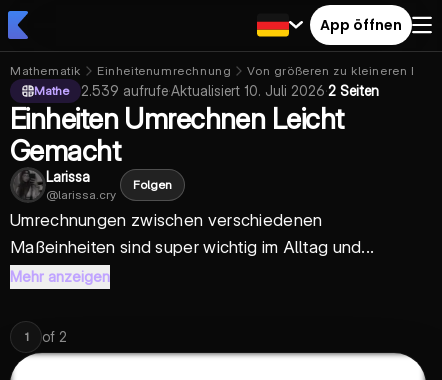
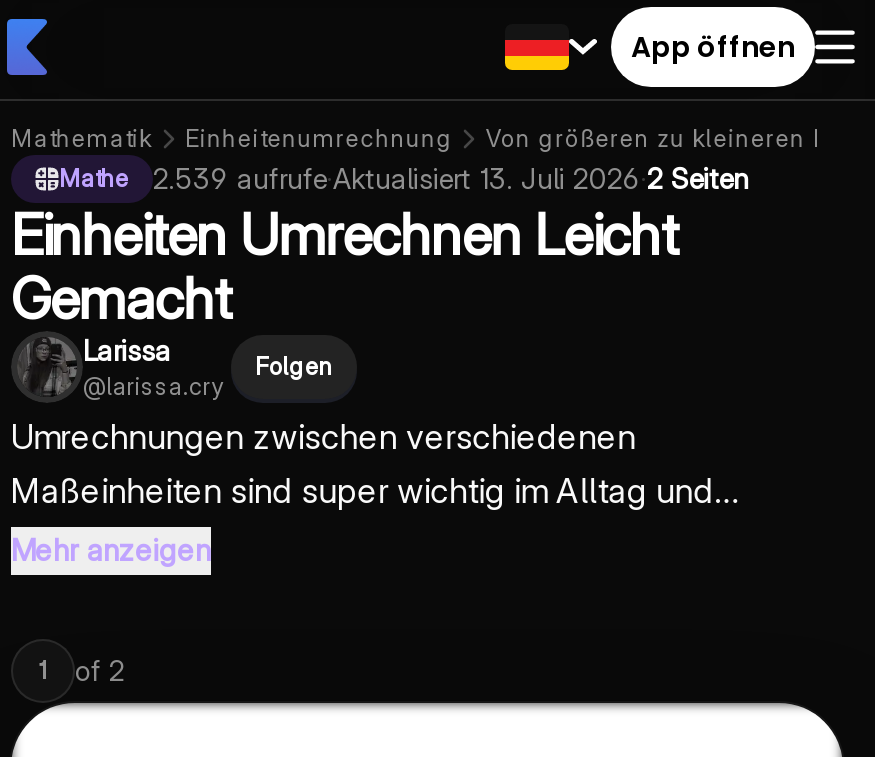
[81,82,379,99] 2.539 aufrufe · Aktualisiert 10. Juli 2026 · 2 Seiten -> [153,161,749,195] 2.539 aufrufe · Aktualisiert 13. Juli 2026 · 2 Seiten

